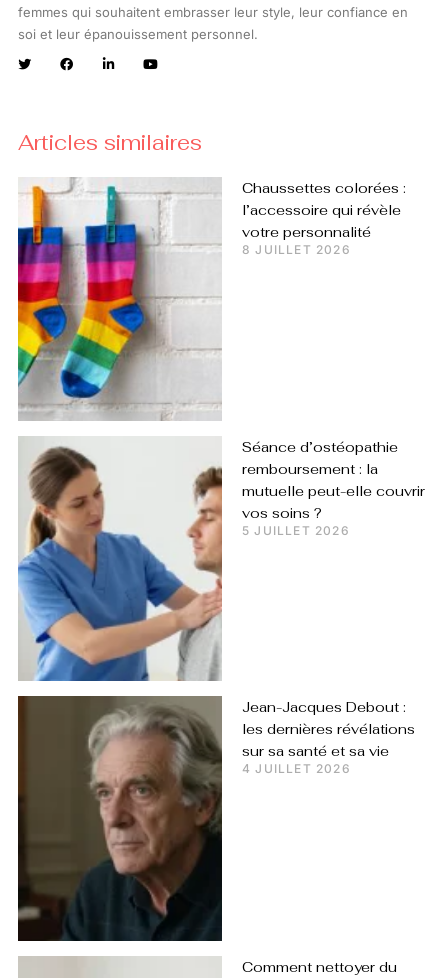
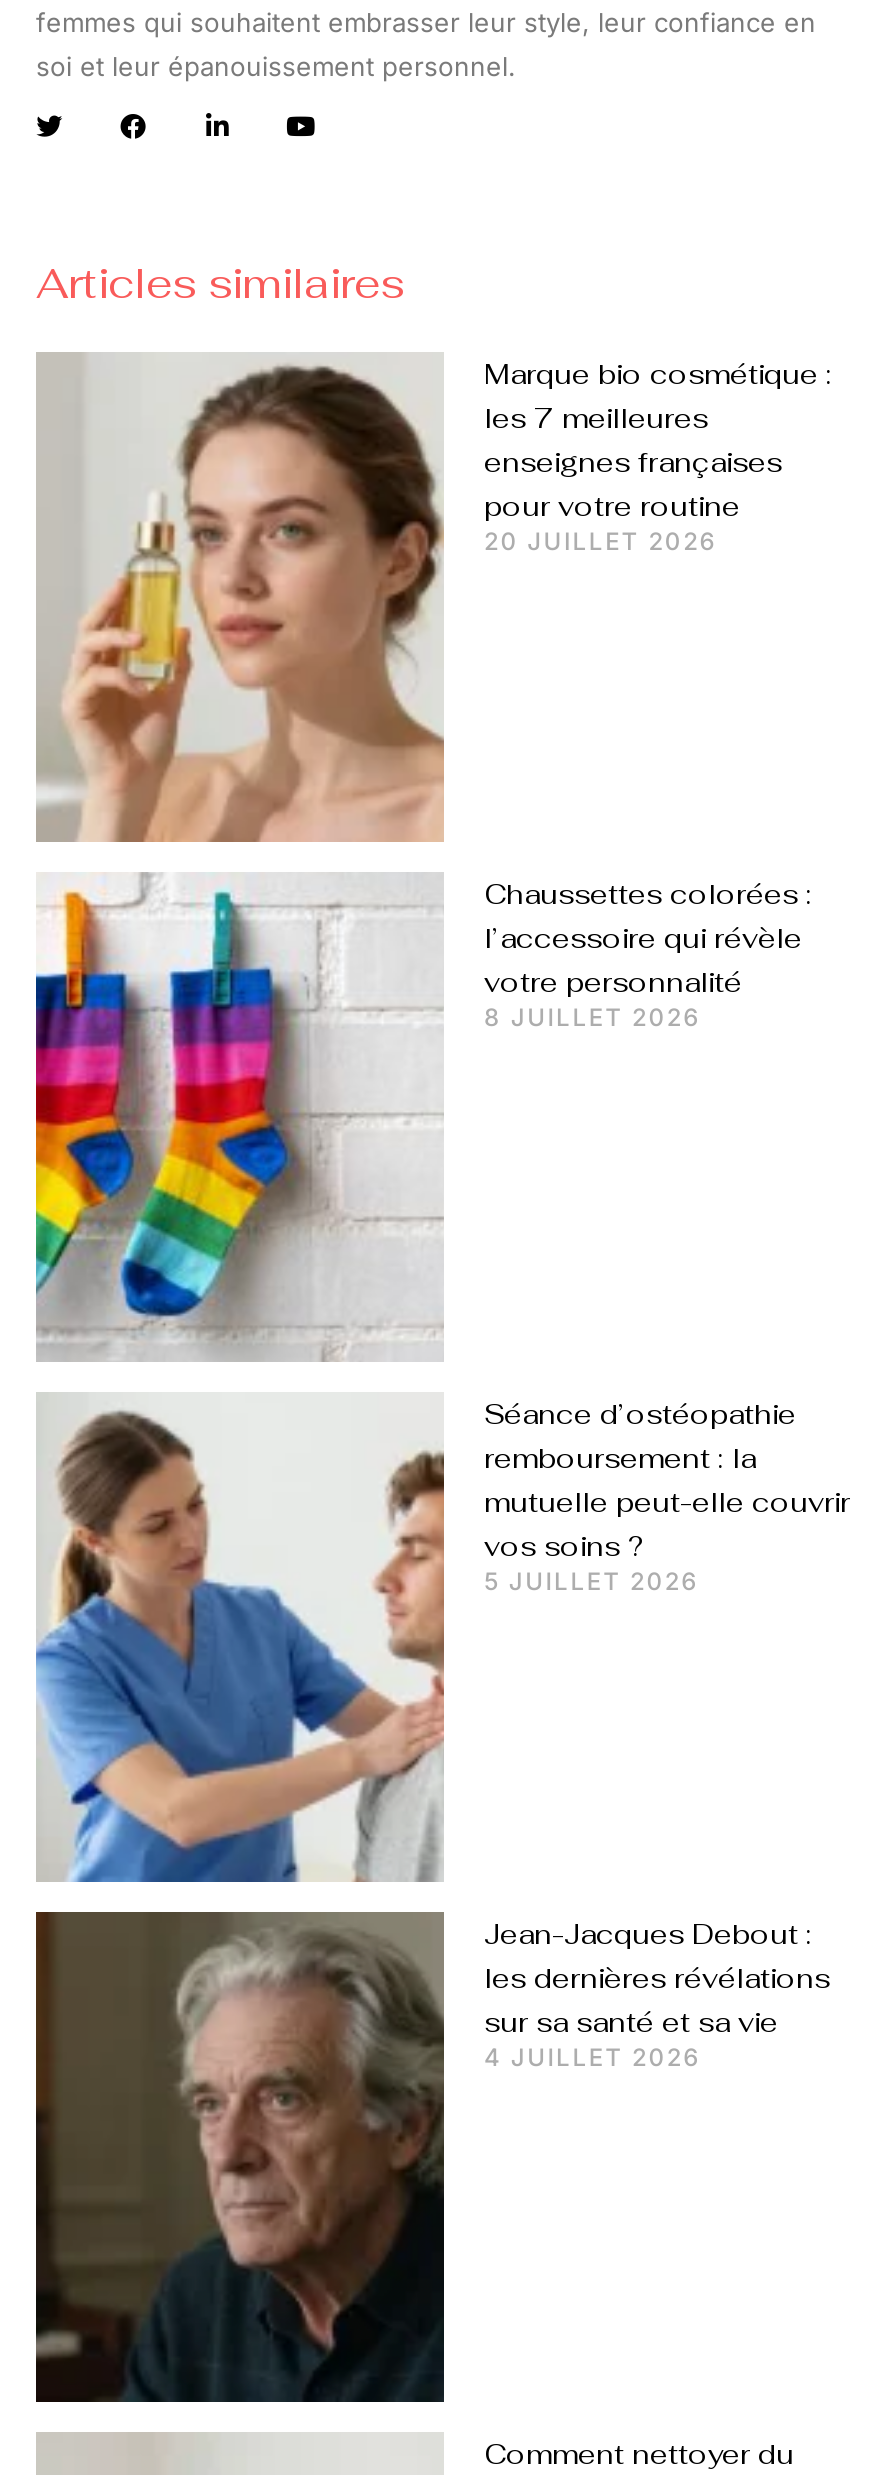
none -> [36,352,832,842] [image] | Marque bio cosmétique : | les 7 meilleures | enseignes françaises | pour votre routine | 20 JUILLET 2026

